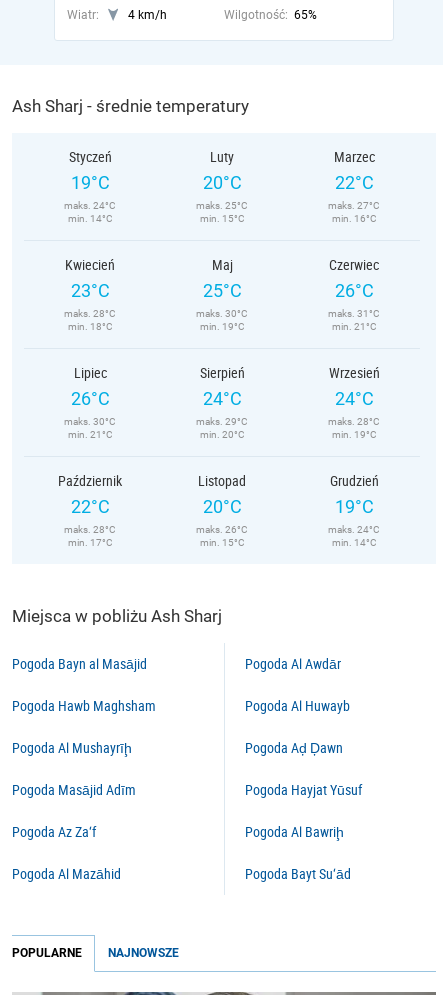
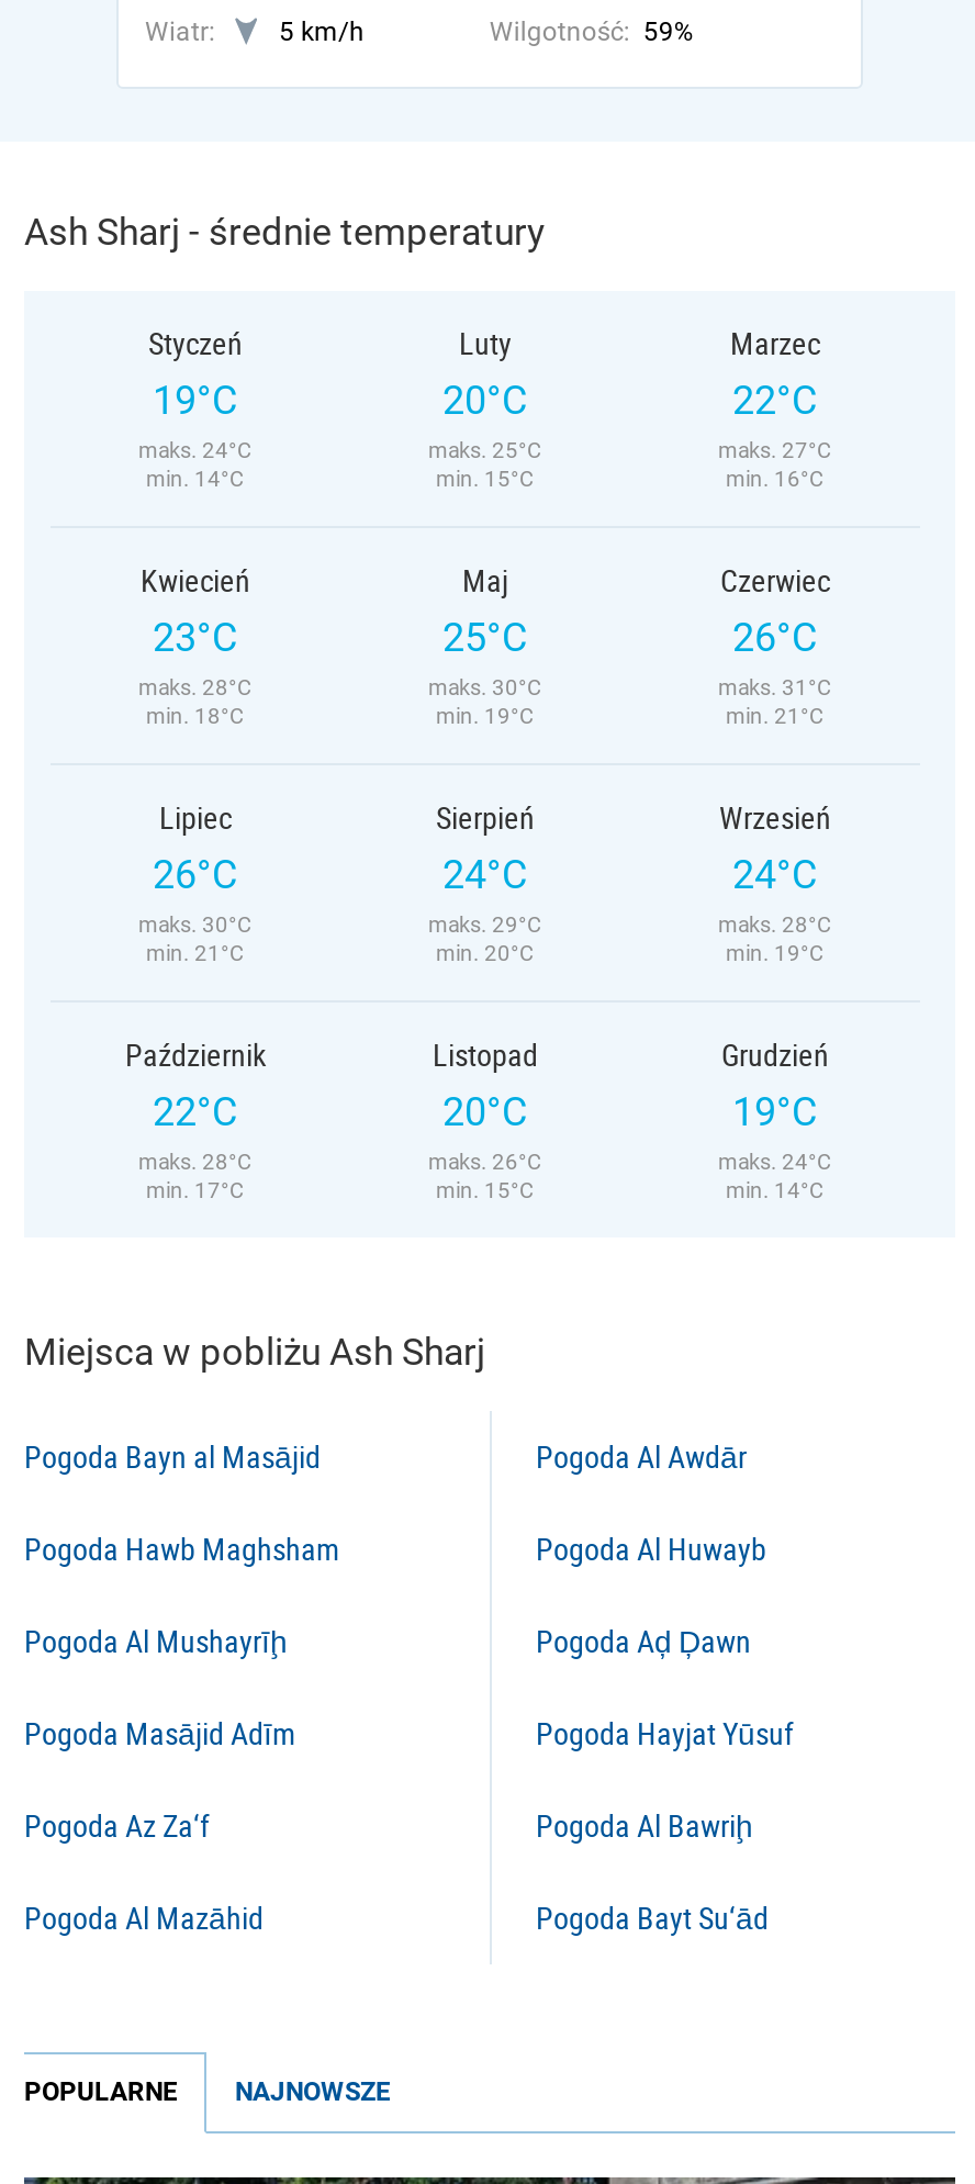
[128,8,167,22] 4 km/h -> [279,16,365,47] 5 km/h
[224,8,317,22] Wilgotność: 65% -> [489,16,694,47] Wilgotność: 59%

